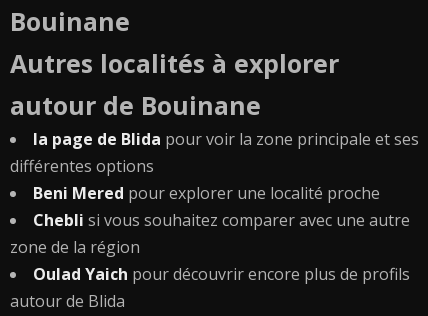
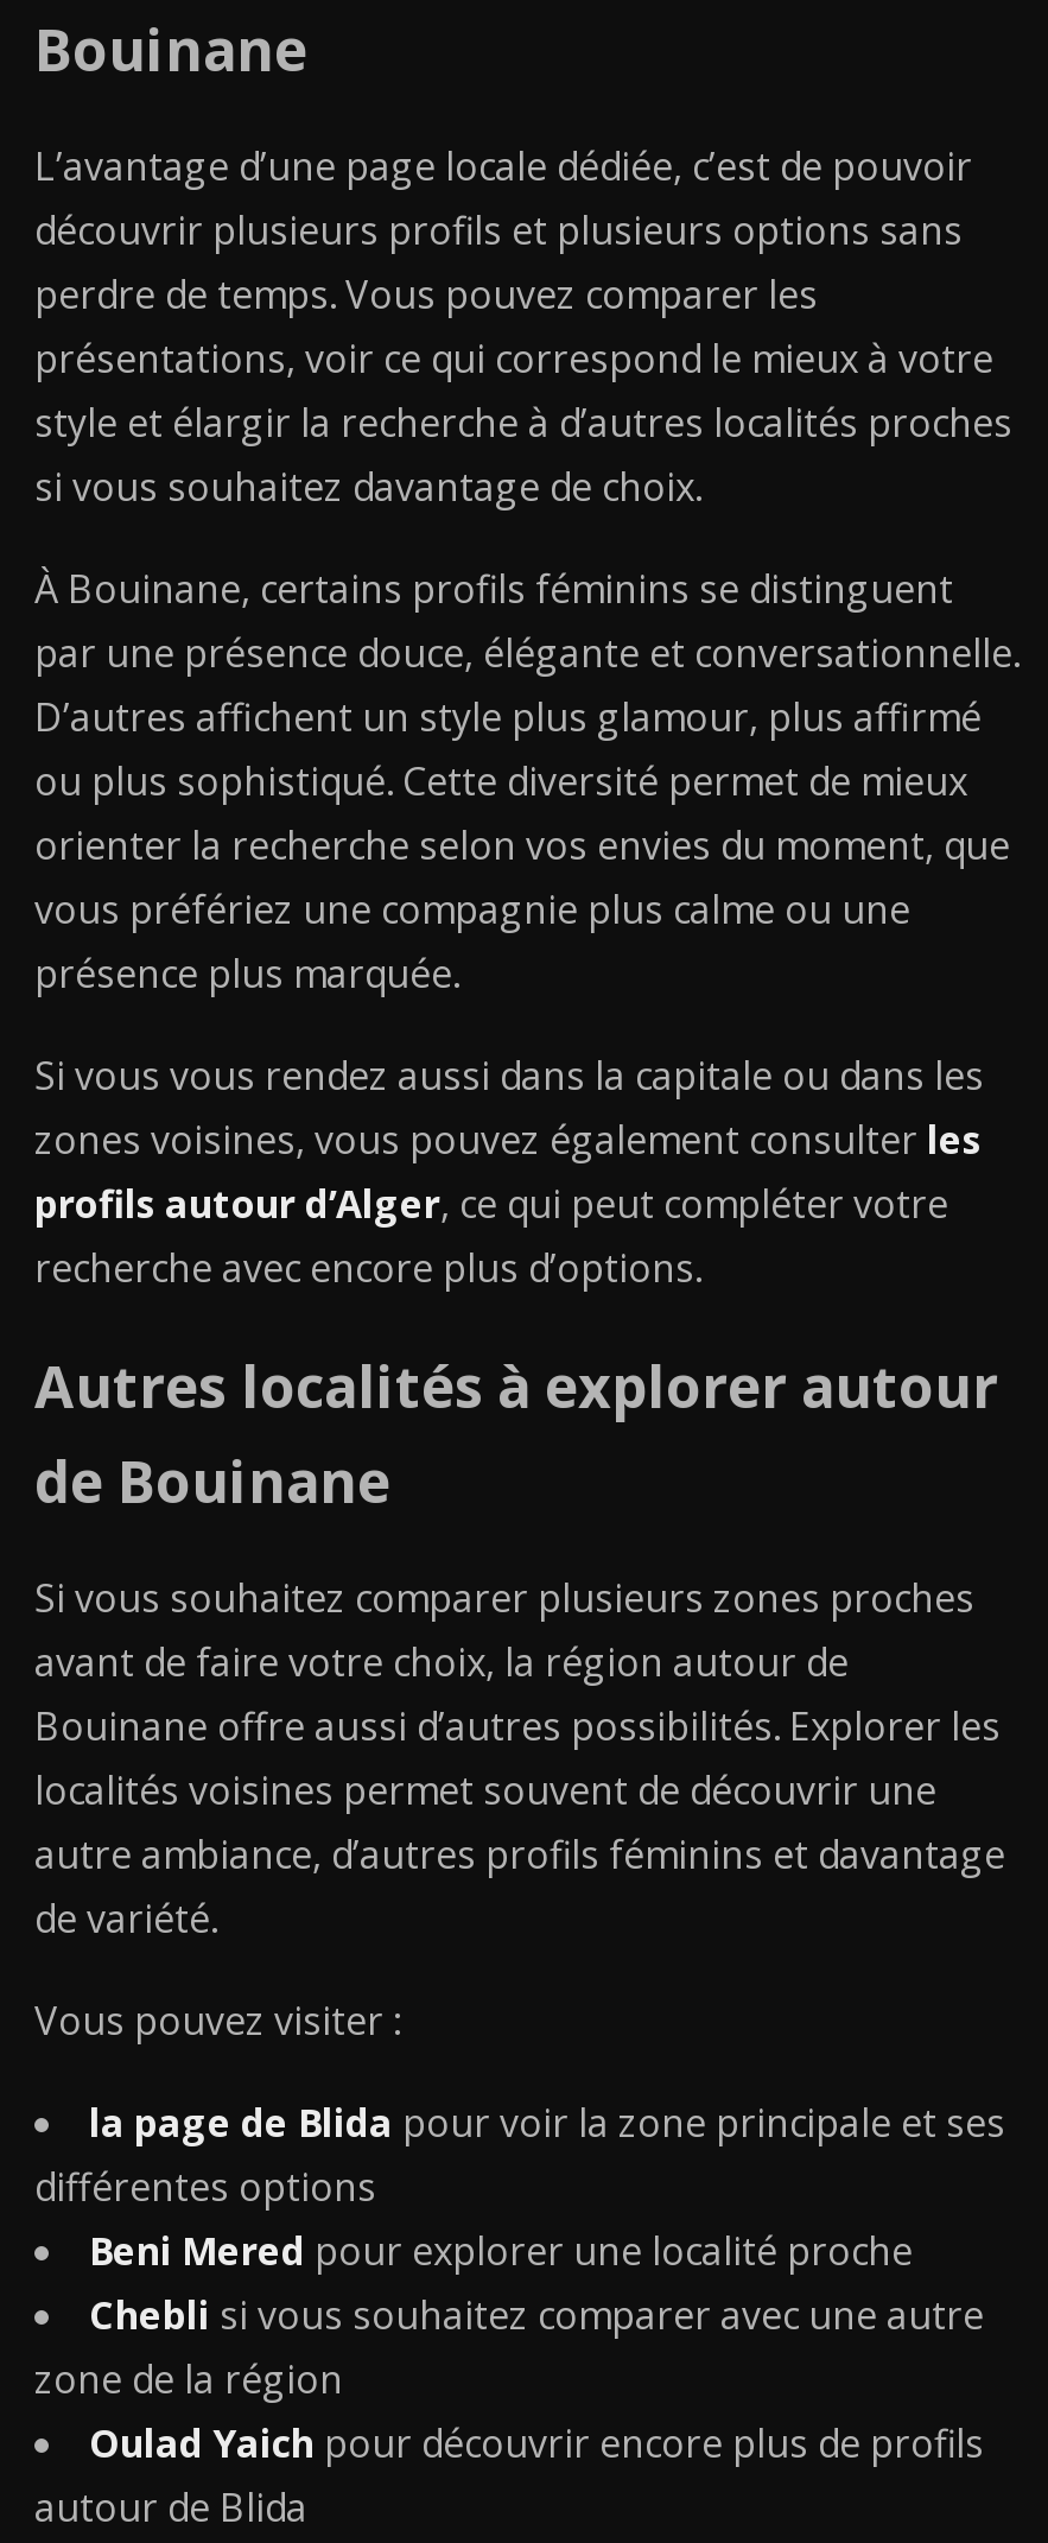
[10,46,339,122] Autres localités à explorer | autour de Bouinane -> [34,140,1020,2047] L’avantage d’une page locale dédiée, c’est de pouvoir | découvrir plusieurs profils et plusieurs options sans | perdre de temps. Vous pouvez comparer les | présentations, voir ce qui correspond le mieux à votre | style et élargir la recherche à d’autres localités proches | si vous souhaitez davantage de choix. | À Bouinane, certains profils féminins se distinguent | par une présence douce, élégante et conversationnelle. | D’autres affichent un style plus glamour, plus affirmé | ou plus sophistiqué. Cette diversité permet de mieux | orienter la recherche selon vos envies du moment, que | vous préfériez une compagnie plus calme ou une | présence plus marquée. | Si vous vous rendez aussi dans la capitale ou dans les | zones voisines, vous pouvez également consulter les | profils autour d’Alger, ce qui peut compléter votre | recherche avec encore plus d’options. | Autres localités à explorer autour | de Bouinane | Si vous souhaitez comparer plusieurs zones proches | avant de faire votre choix, la région autour de | Bouinane offre aussi d’autres possibilités. Explorer les | localités voisines permet souvent de découvrir une | autre ambiance, d’autres profils féminins et davantage | de variété. | Vous pouvez visiter :

